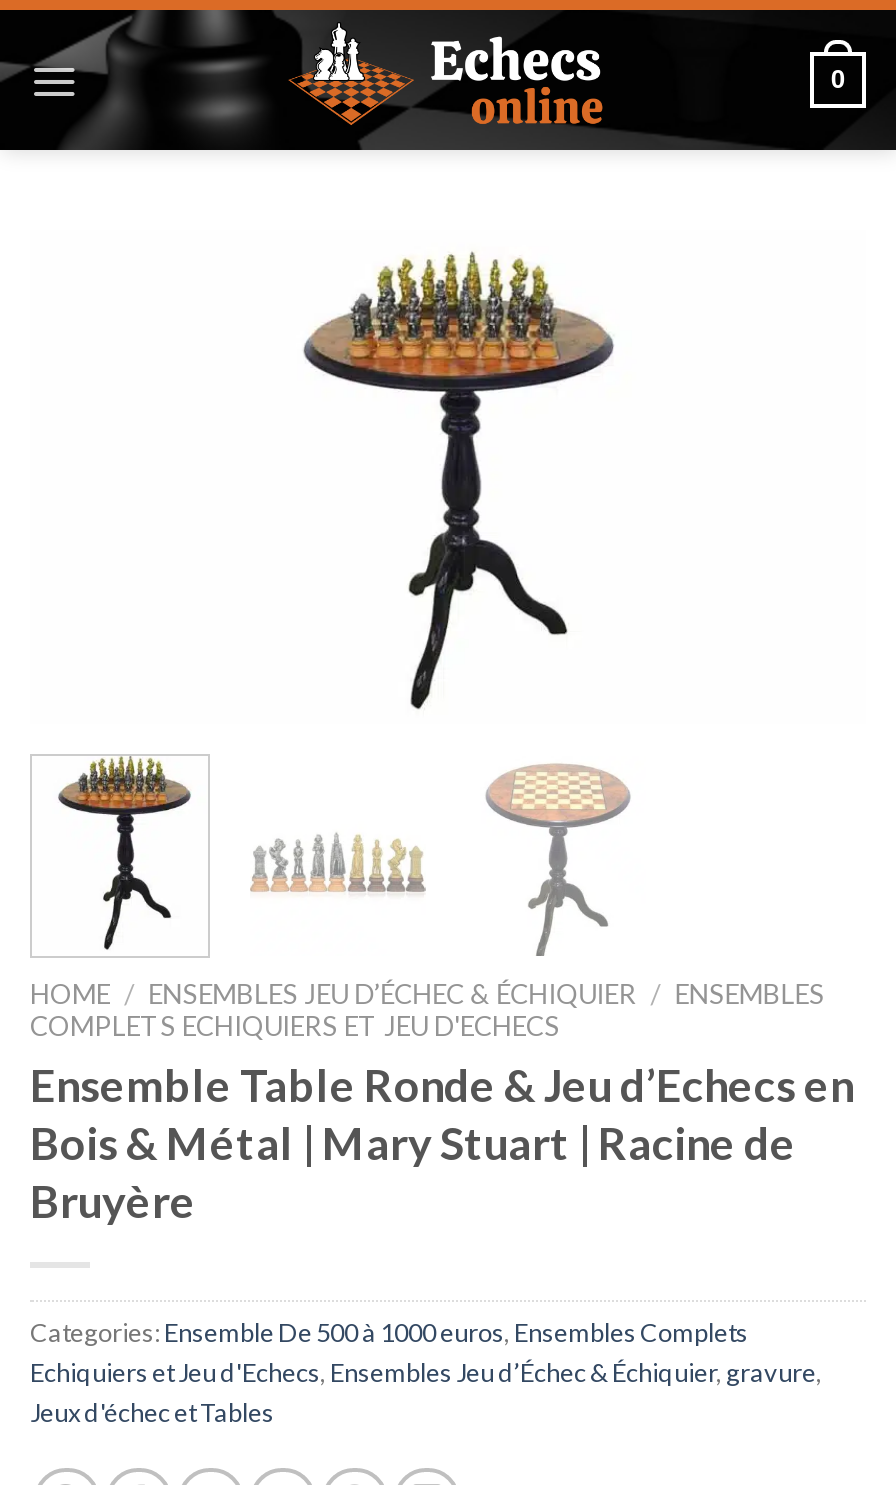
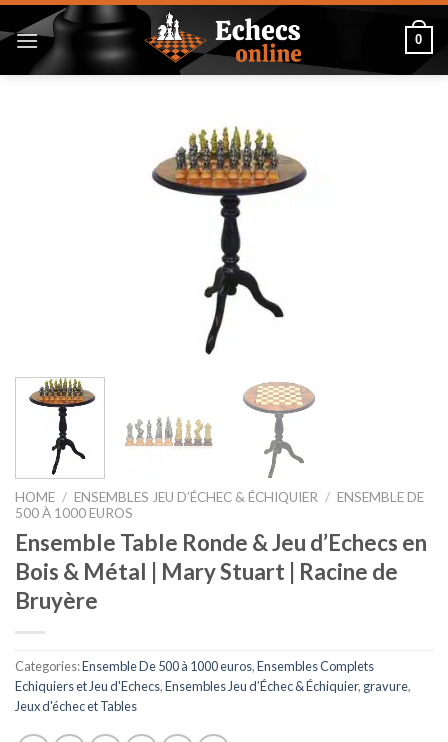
[30,979,825,1043] HOME / ENSEMBLES JEU D’ÉCHEC & ÉCHIQUIER / ENSEMBLES | COMPLETS ECHIQUIERS ET JEU D'ECHECS -> [15,489,424,521] HOME / ENSEMBLES JEU D’ÉCHEC & ÉCHIQUIER / ENSEMBLE DE | 500 À 1000 EUROS

